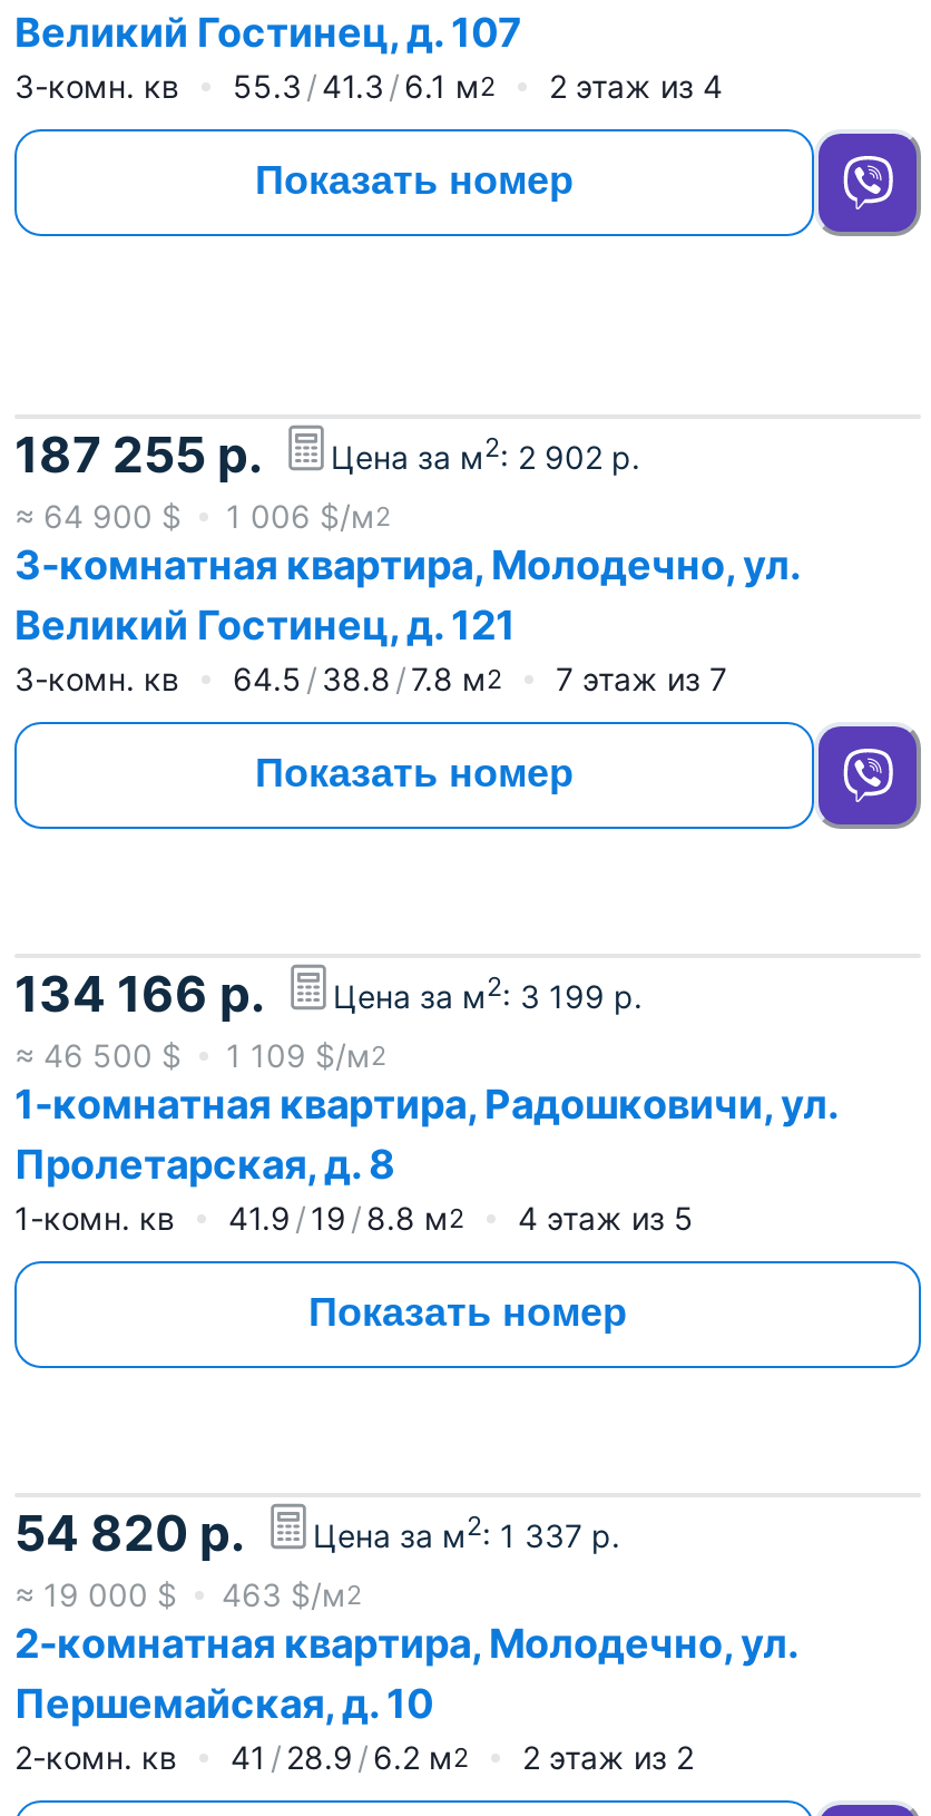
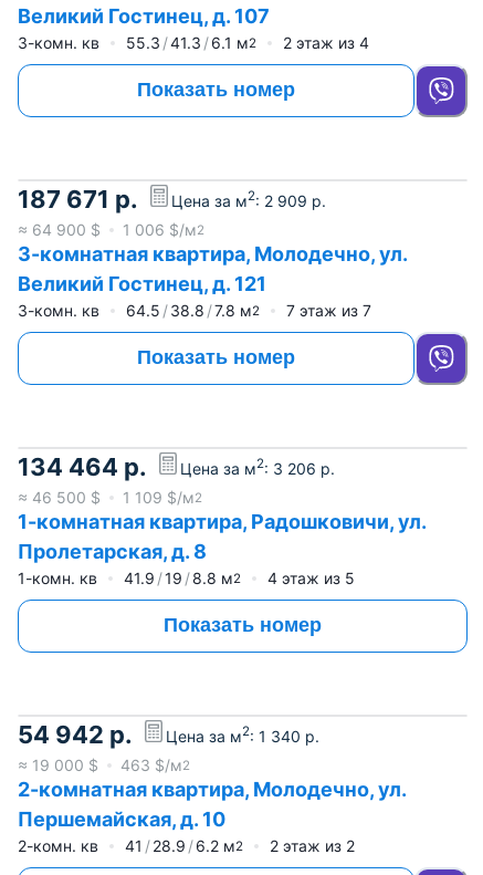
[14,424,264,482] 187 255 р. -> [18,184,138,213] 187 671 р.
[331,433,640,477] Цена за м2: 2 902 р. -> [171,188,326,210] Цена за м2: 2 909 р.
[14,964,266,1022] 134 166 р. -> [18,452,147,481] 134 464 р.
[333,972,643,1016] Цена за м2: 3 199 р. -> [180,456,335,478] Цена за м2: 3 206 р.
[14,1503,246,1561] 54 820 р. -> [18,720,133,748] 54 942 р.
[313,1511,620,1555] Цена за м2: 1 337 р. -> [166,724,319,745] Цена за м2: 1 340 р.

